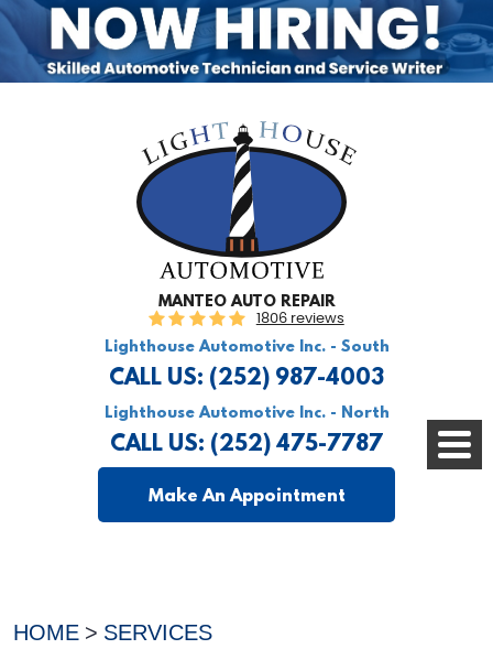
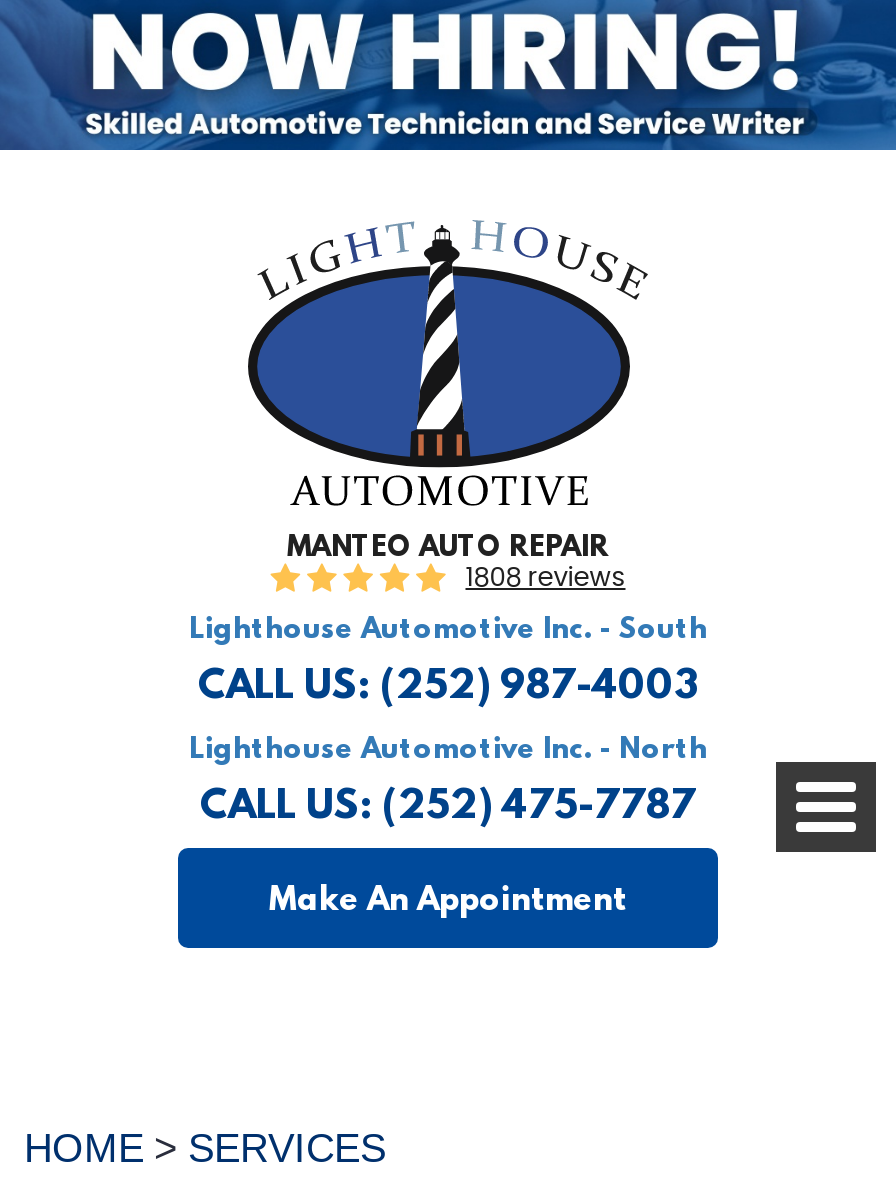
[256,312,344,326] 1806 reviews -> [466,566,626,592] 1808 reviews

